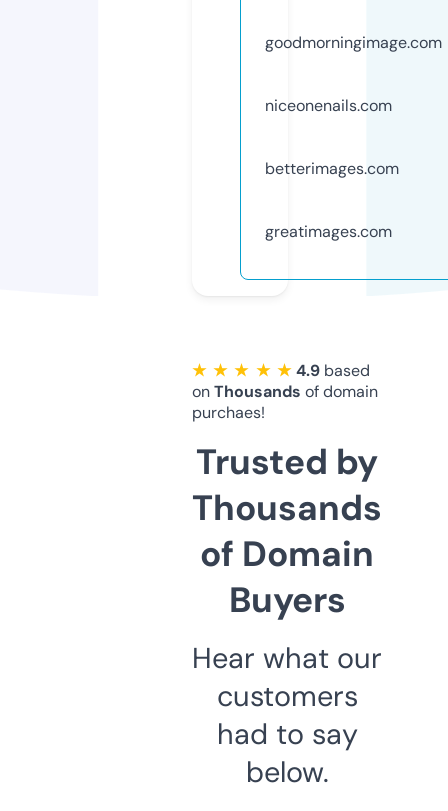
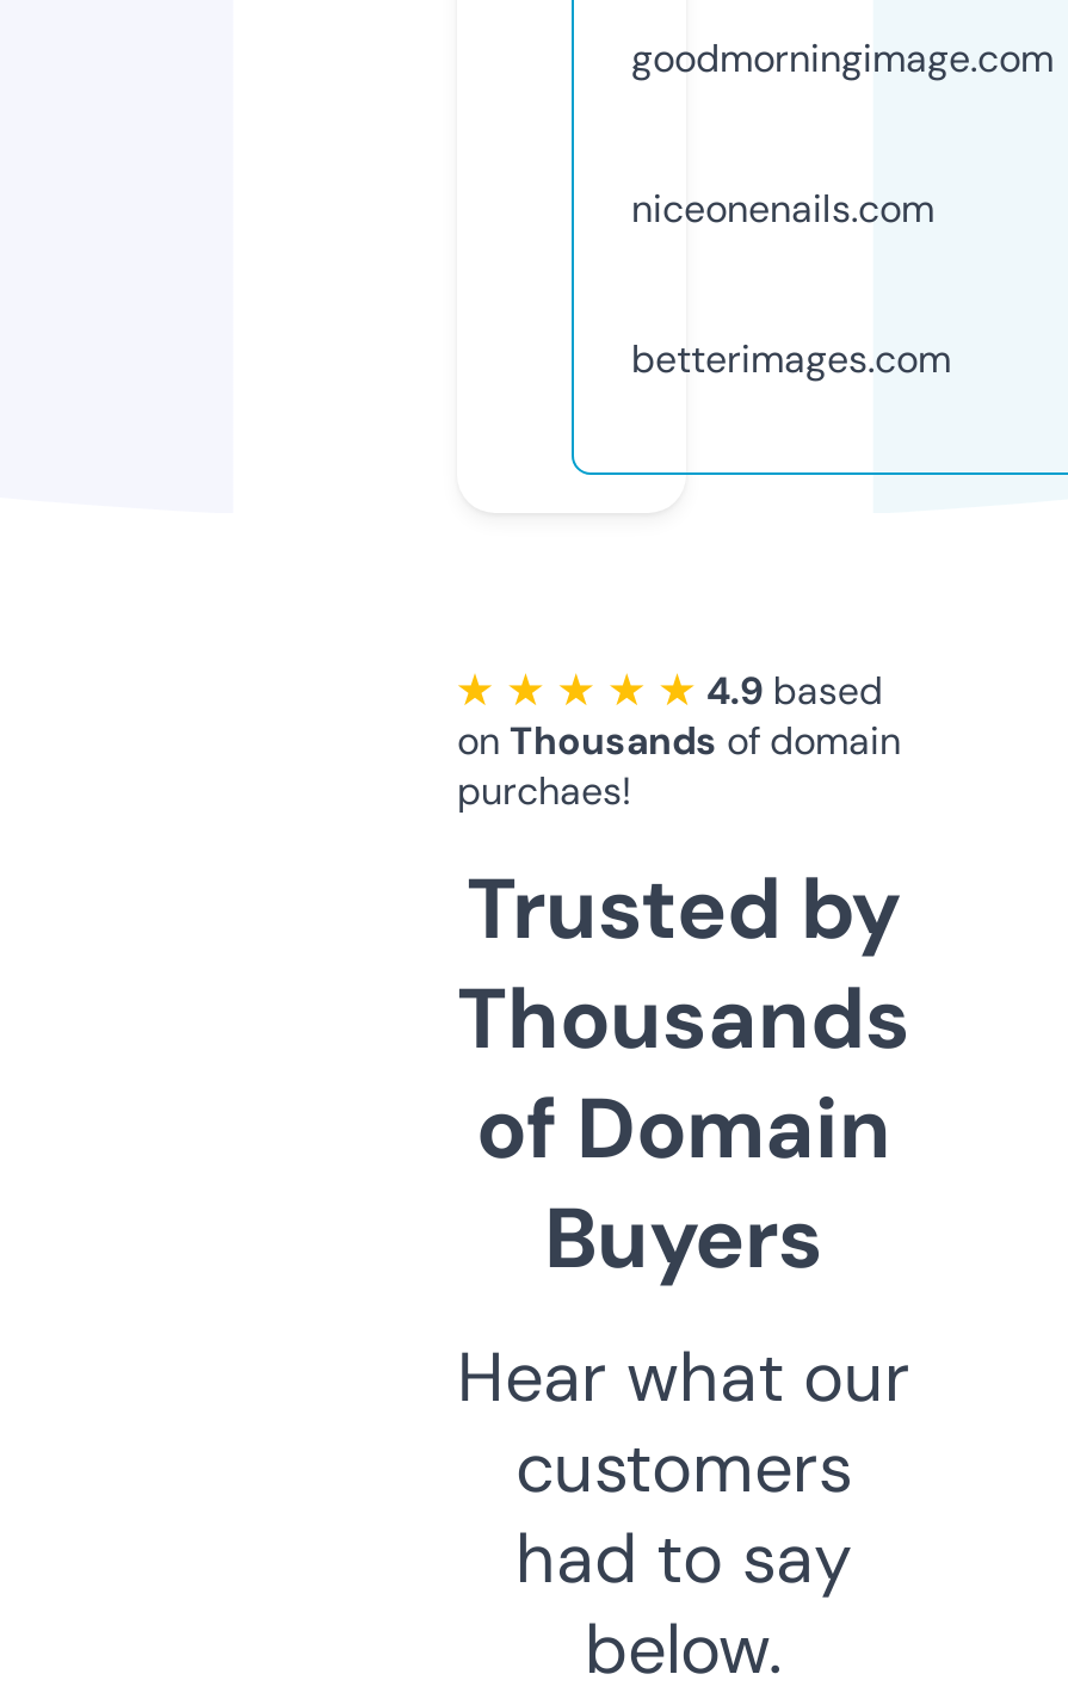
[265,221,392,242] greatimages.com -> none

